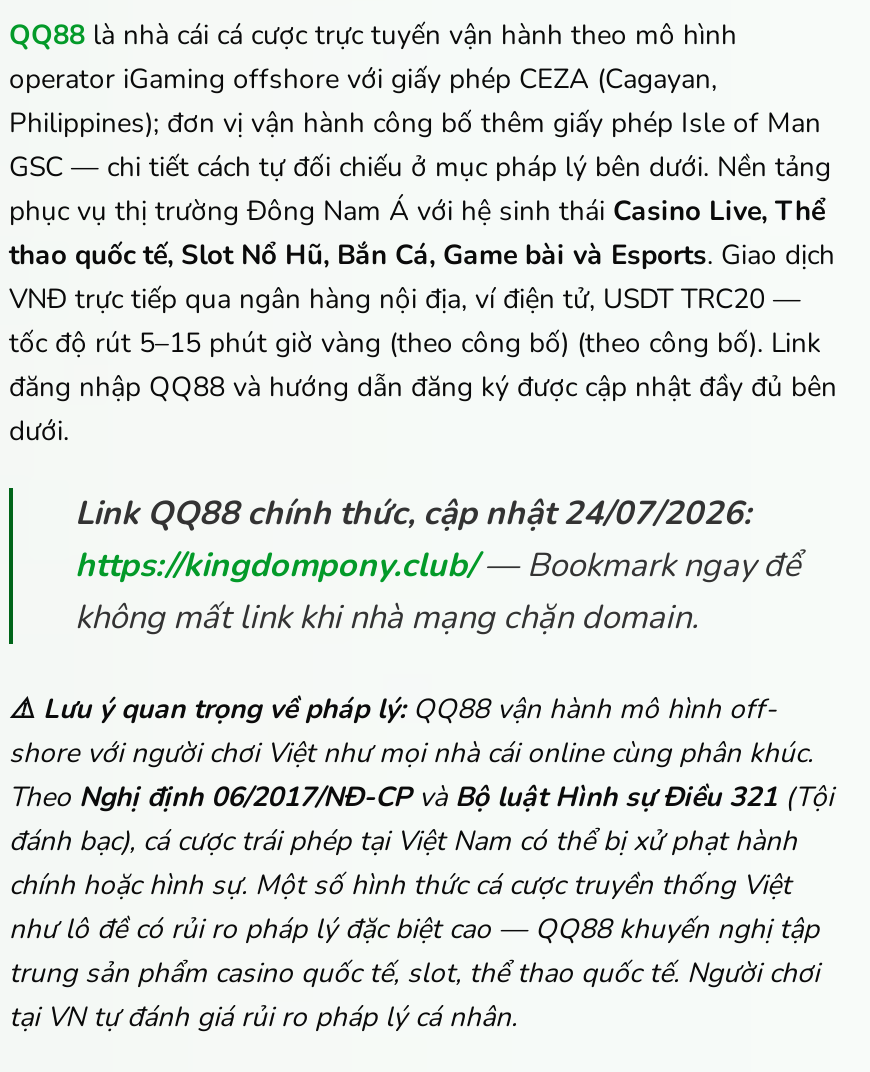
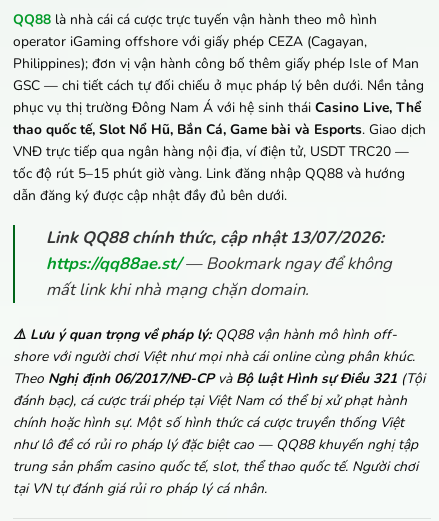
[9,323,837,449] tốc độ rút 5–15 phút giờ vàng (theo công bố) (theo công bố). Link | đăng nhập QQ88 và hướng dẫn đăng ký được cập nhật đầy đủ bên | dưới. -> [13,164,405,205] tốc độ rút 5–15 phút giờ vàng. Link đăng nhập QQ88 và hướng | dẫn đăng ký được cập nhật đầy đủ bên dưới.
[75,491,801,641] Link QQ88 chính thức, cập nhật 24/07/2026: | https://kingdompony.club/— Bookmark ngay để | không mất link khi nhà mạng chặn domain. -> [46,225,392,300] Link QQ88 chính thức, cập nhật 13/07/2026: | https://qq88ae.st/— Bookmark ngay để không | mất link khi nhà mạng chặn domain.

